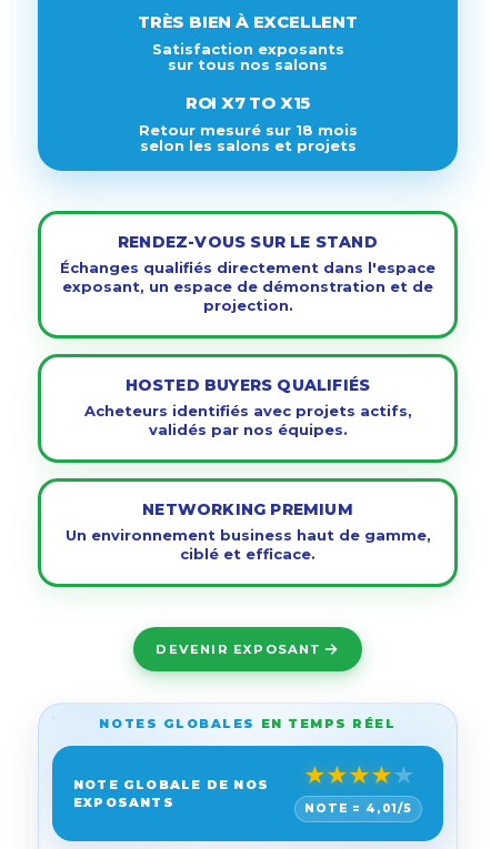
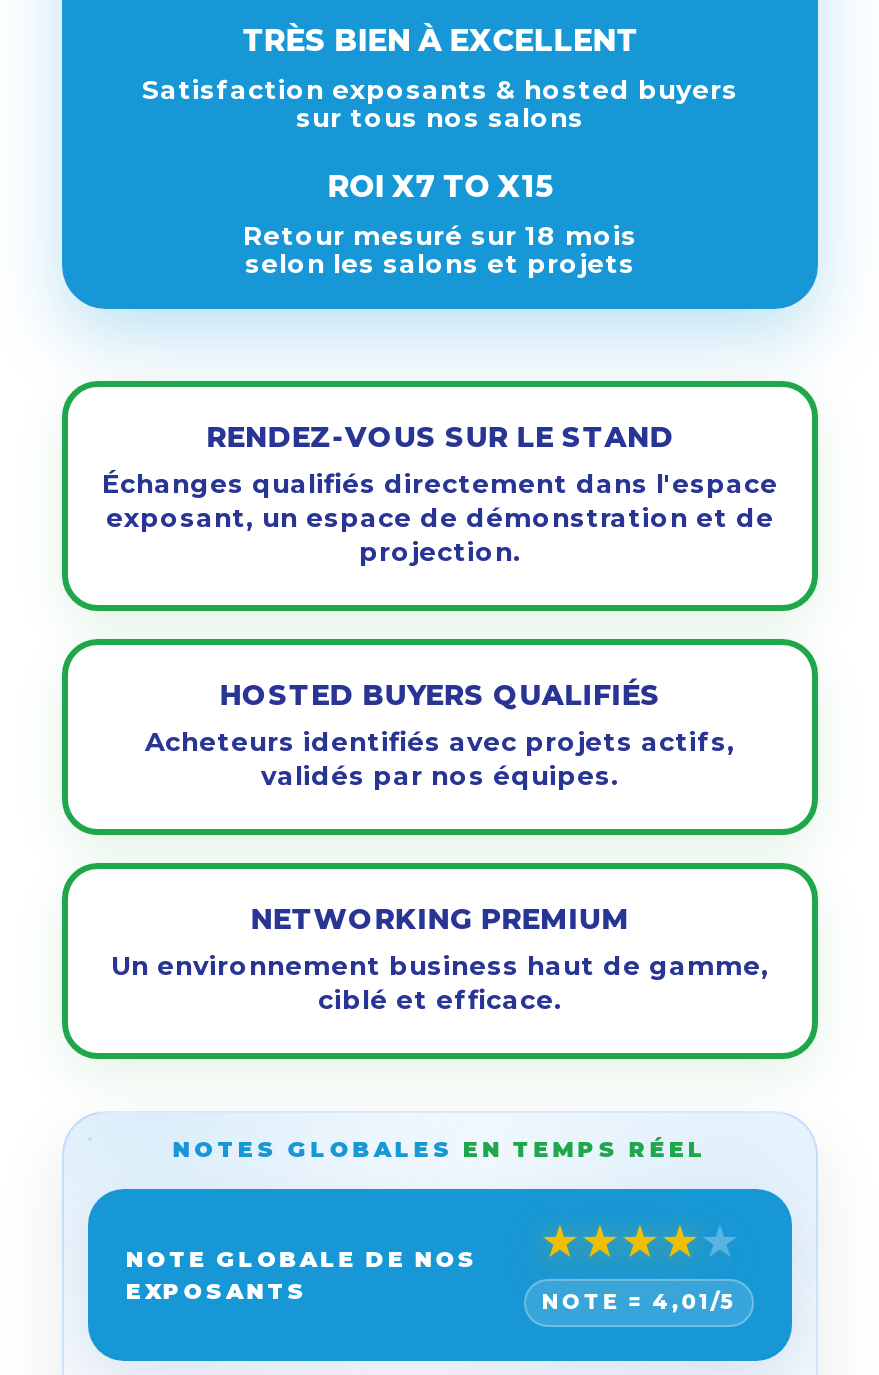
[152,40,344,58] Satisfaction exposants -> [142,73,738,105] Satisfaction exposants & hosted buyers
[156,642,322,658] DEVENIR EXPOSANT -> none

